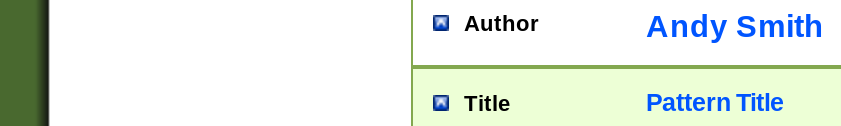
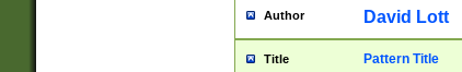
[646,9,824,43] Andy Smith -> [363,8,448,26] David Lott

